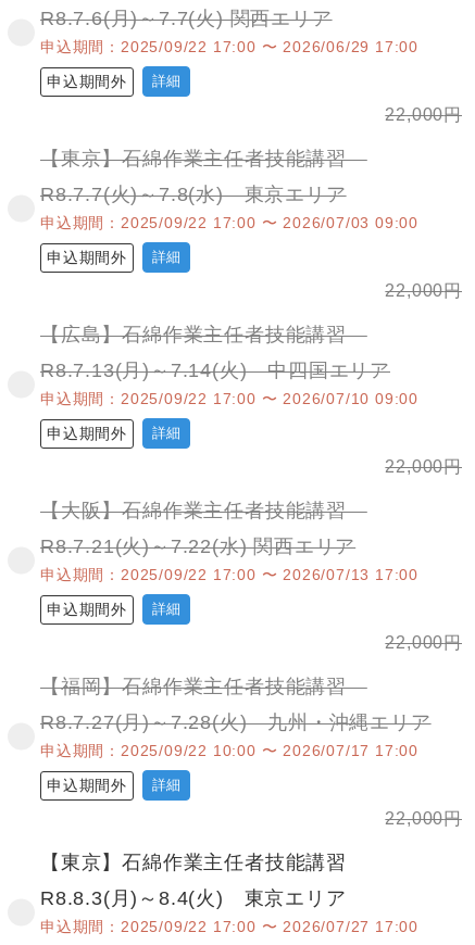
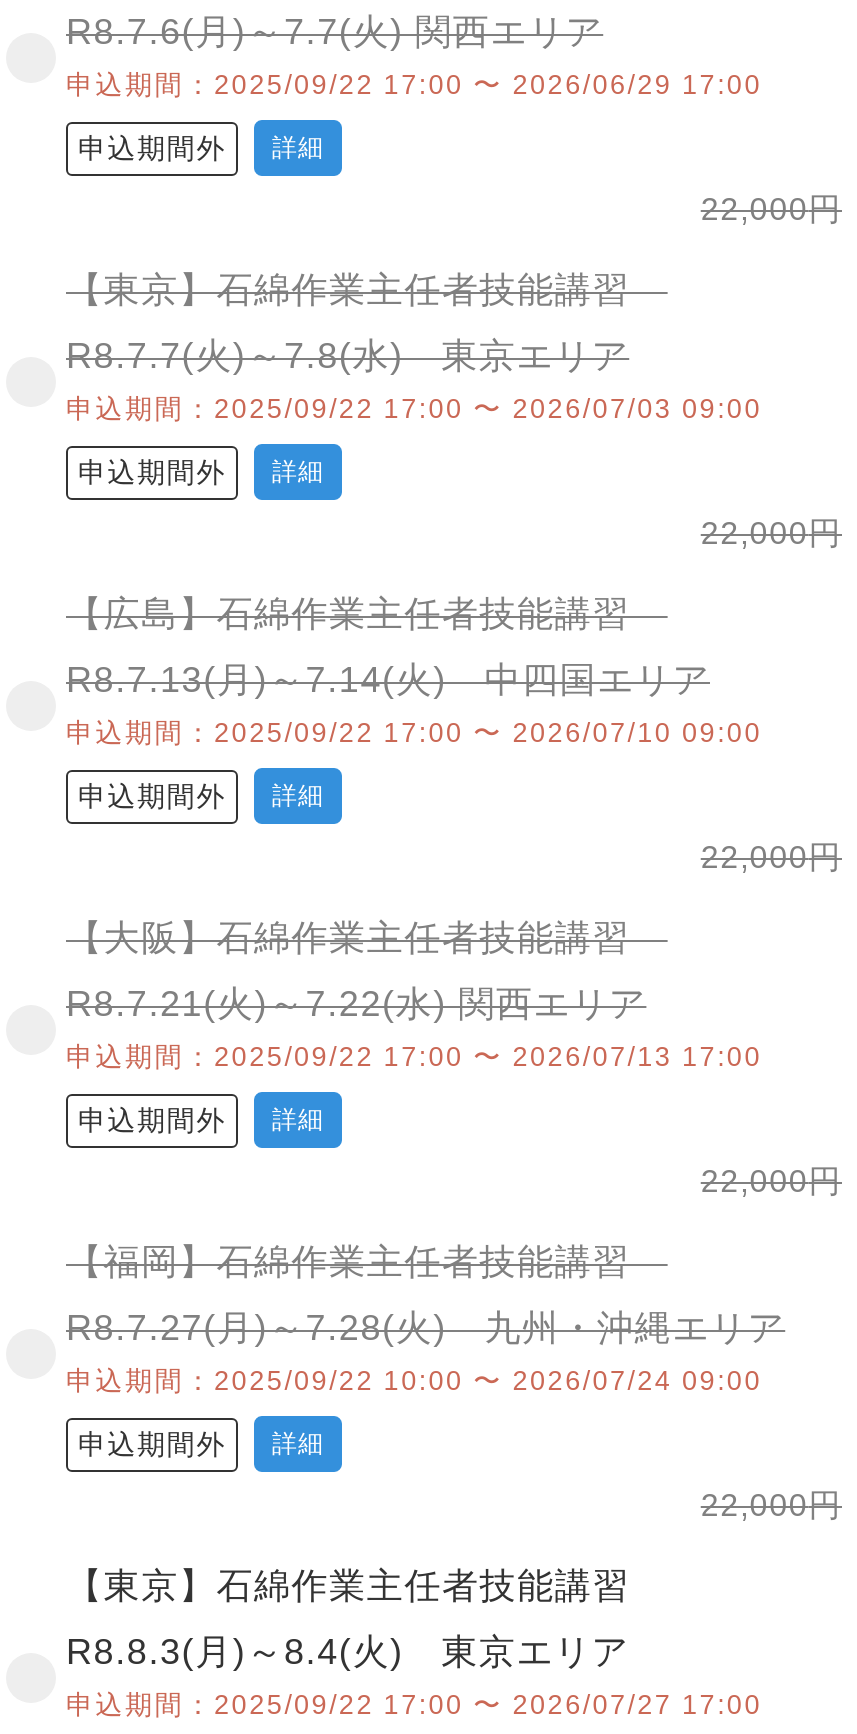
[40,743,418,759] 申込期間：2025/09/22 10:00 〜 2026/07/17 17:00 -> [66,1366,762,1396] 申込期間：2025/09/22 10:00 〜 2026/07/24 09:00

